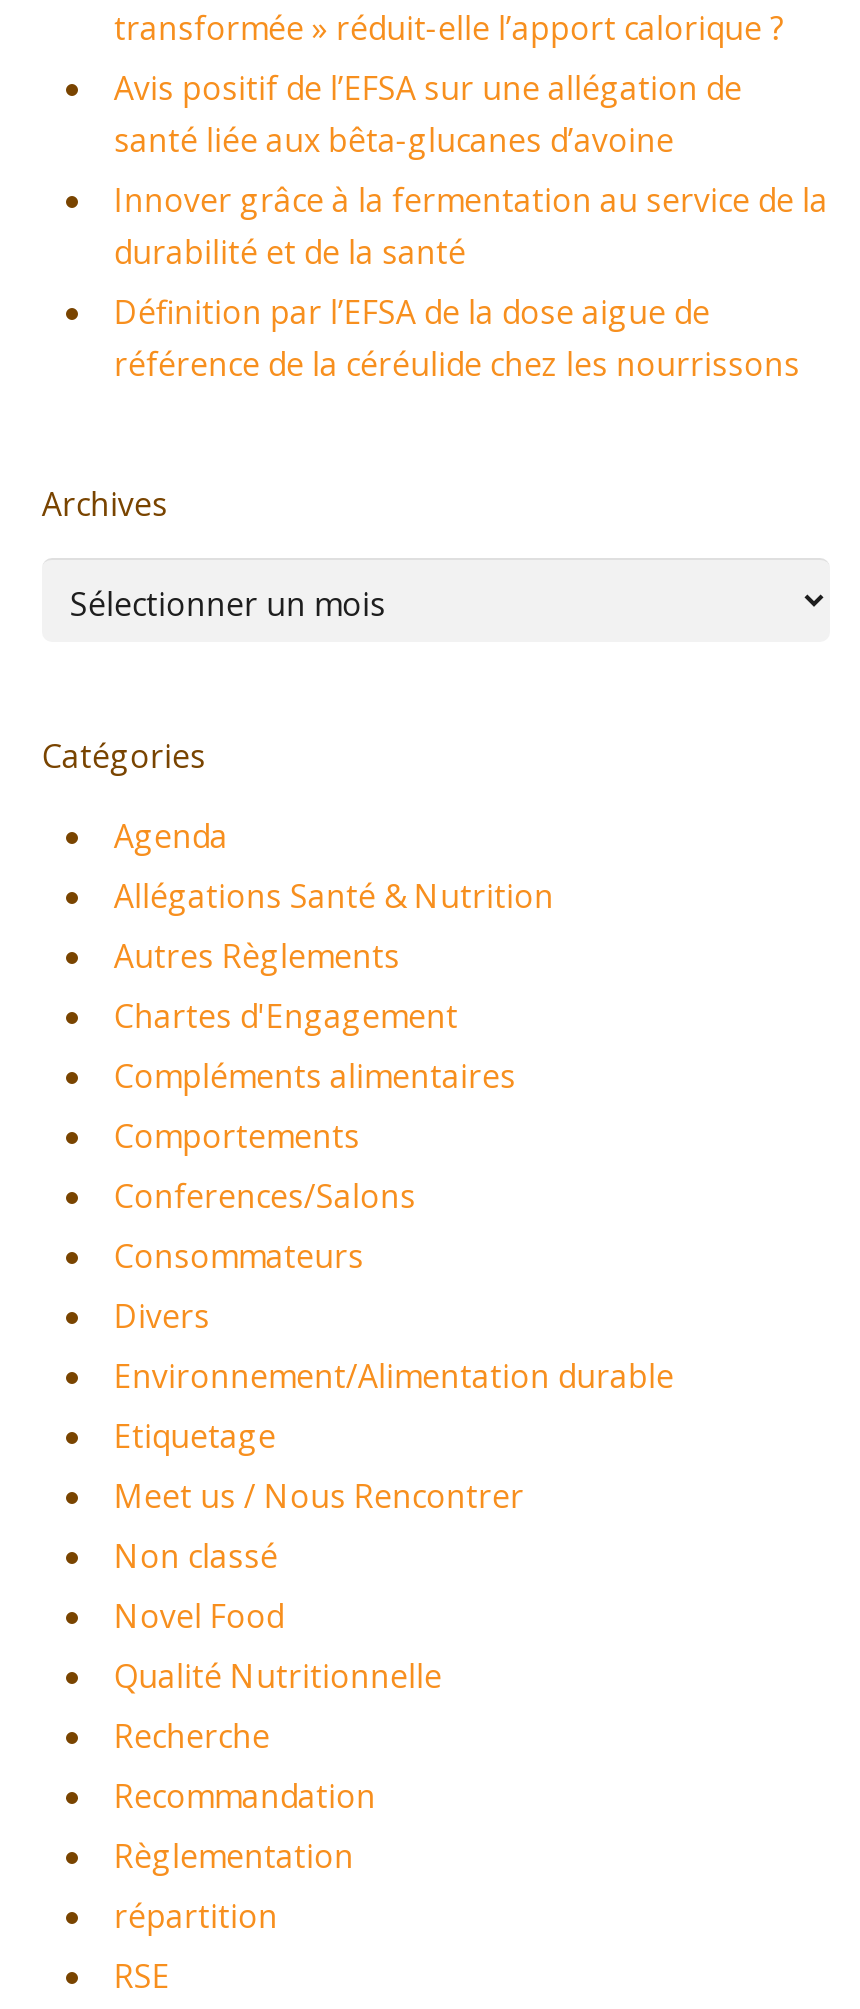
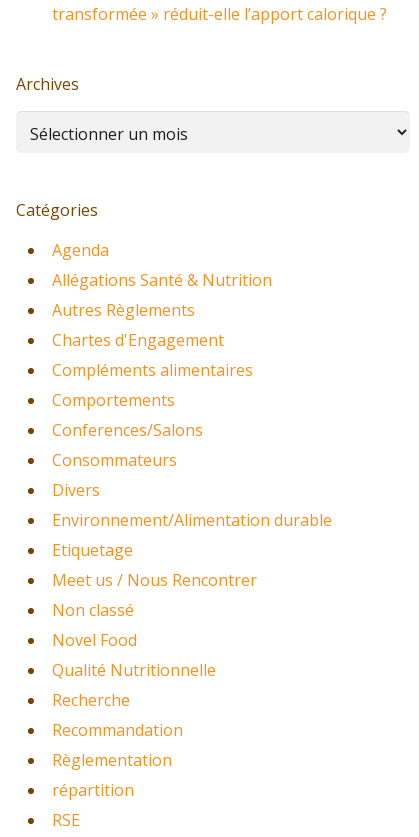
[114,66,828,386] Avis positif de l’EFSA sur une allégation de | santé liée aux bêta-glucanes d’avoine | Innover grâce à la fermentation au service de la | durabilité et de la santé | Définition par l’EFSA de la dose aigue de | référence de la céréulide chez les nourrissons -> none

